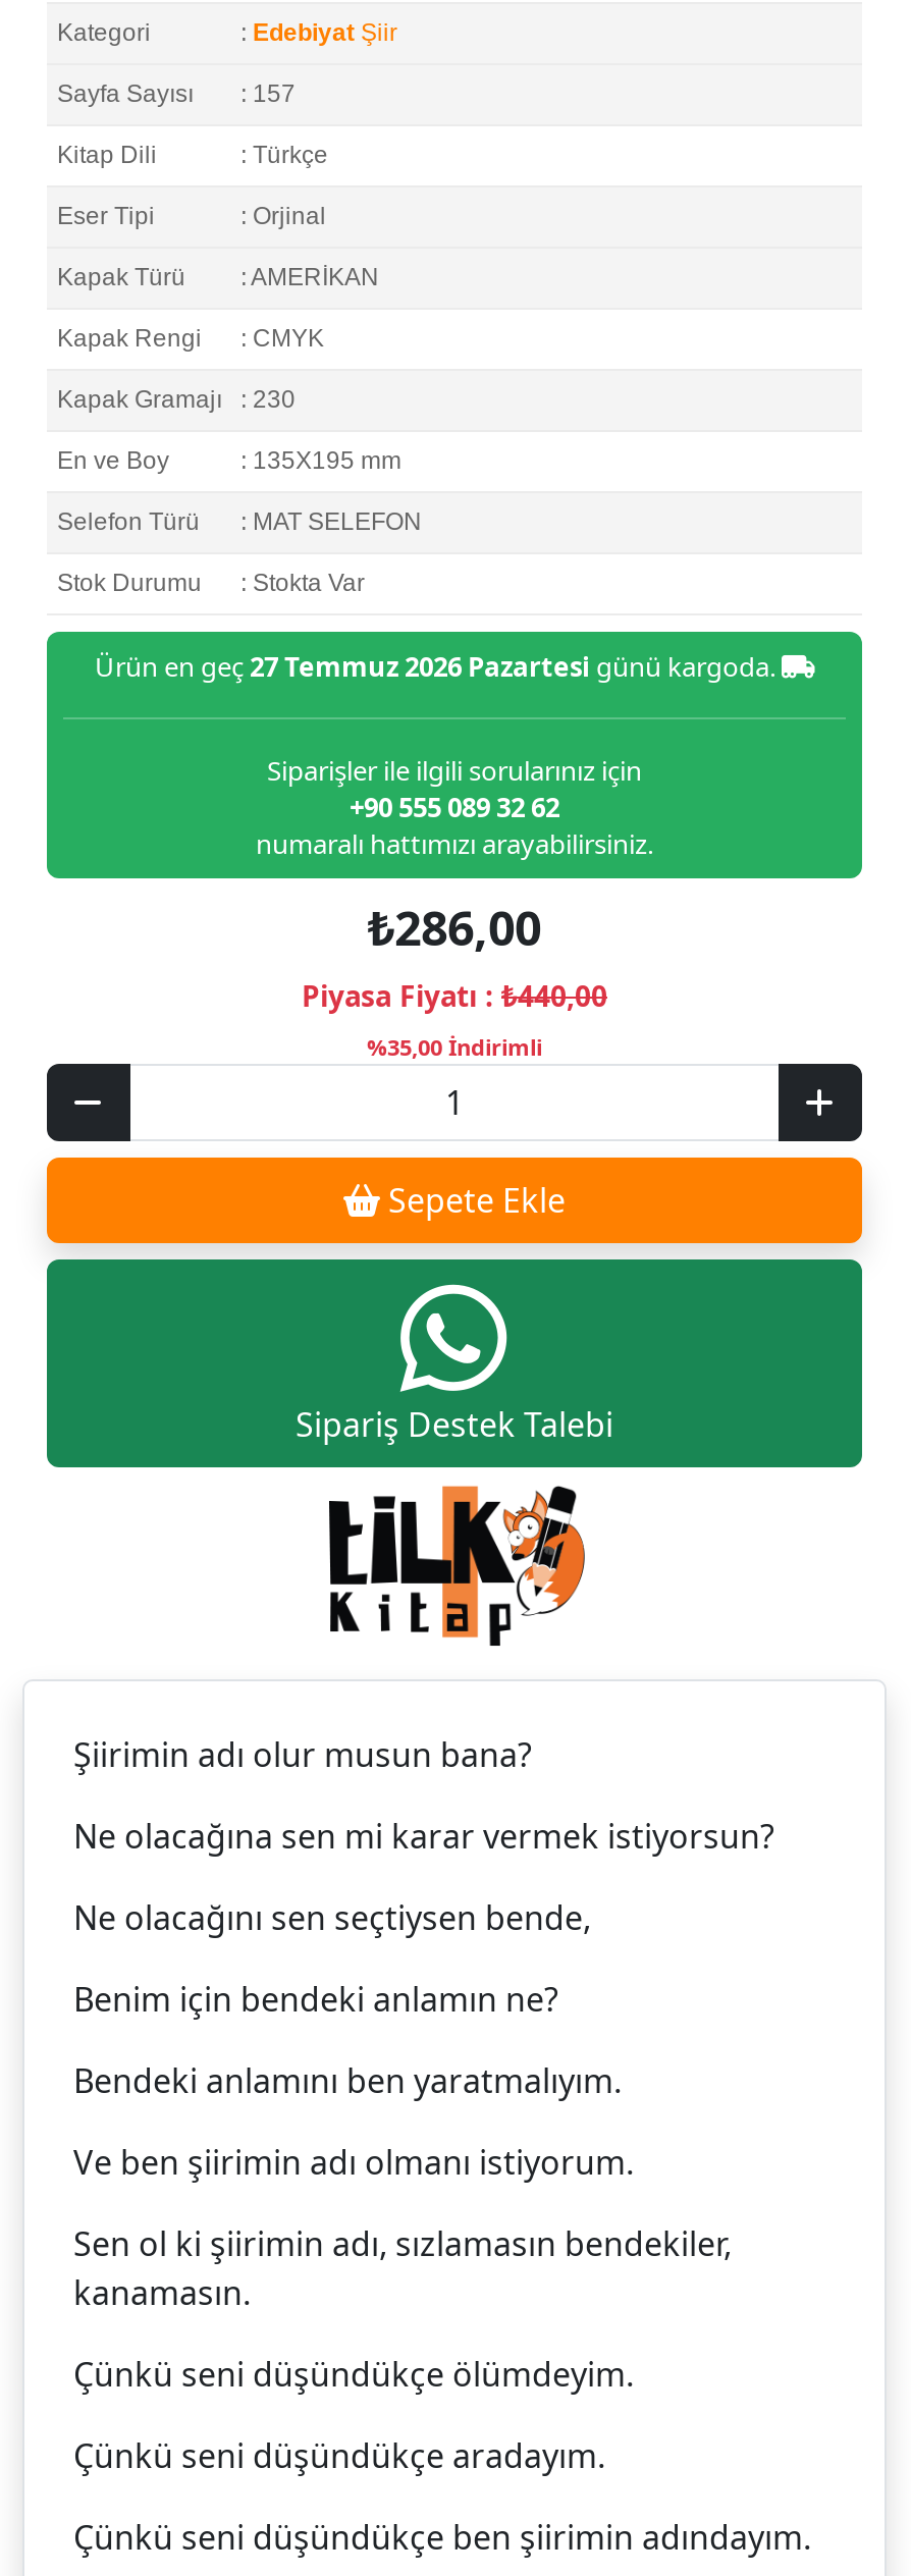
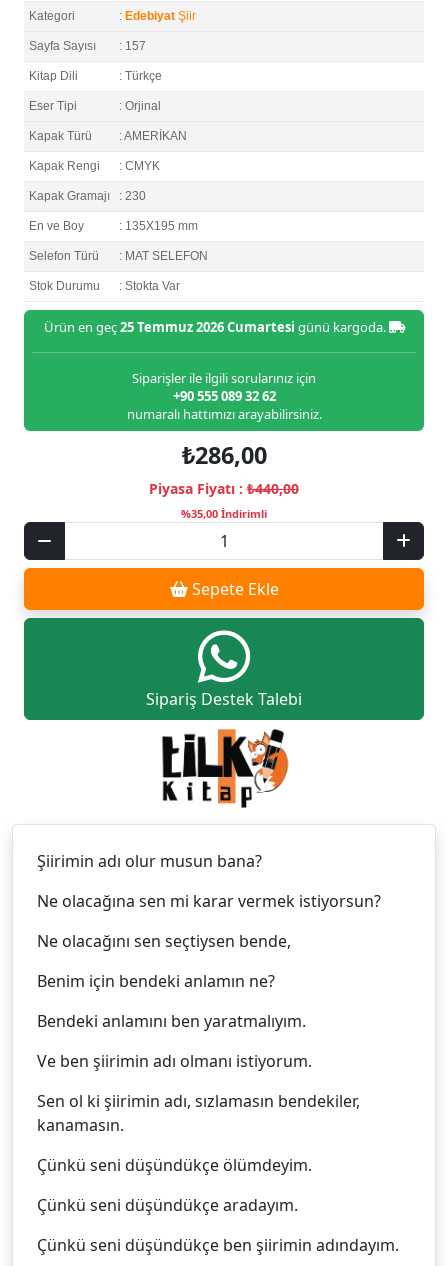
[95,648,782,685] Ürün en geç 27 Temmuz 2026 Pazartesi günü kargoda. -> [43,318,388,336] Ürün en geç 25 Temmuz 2026 Cumartesi günü kargoda.

